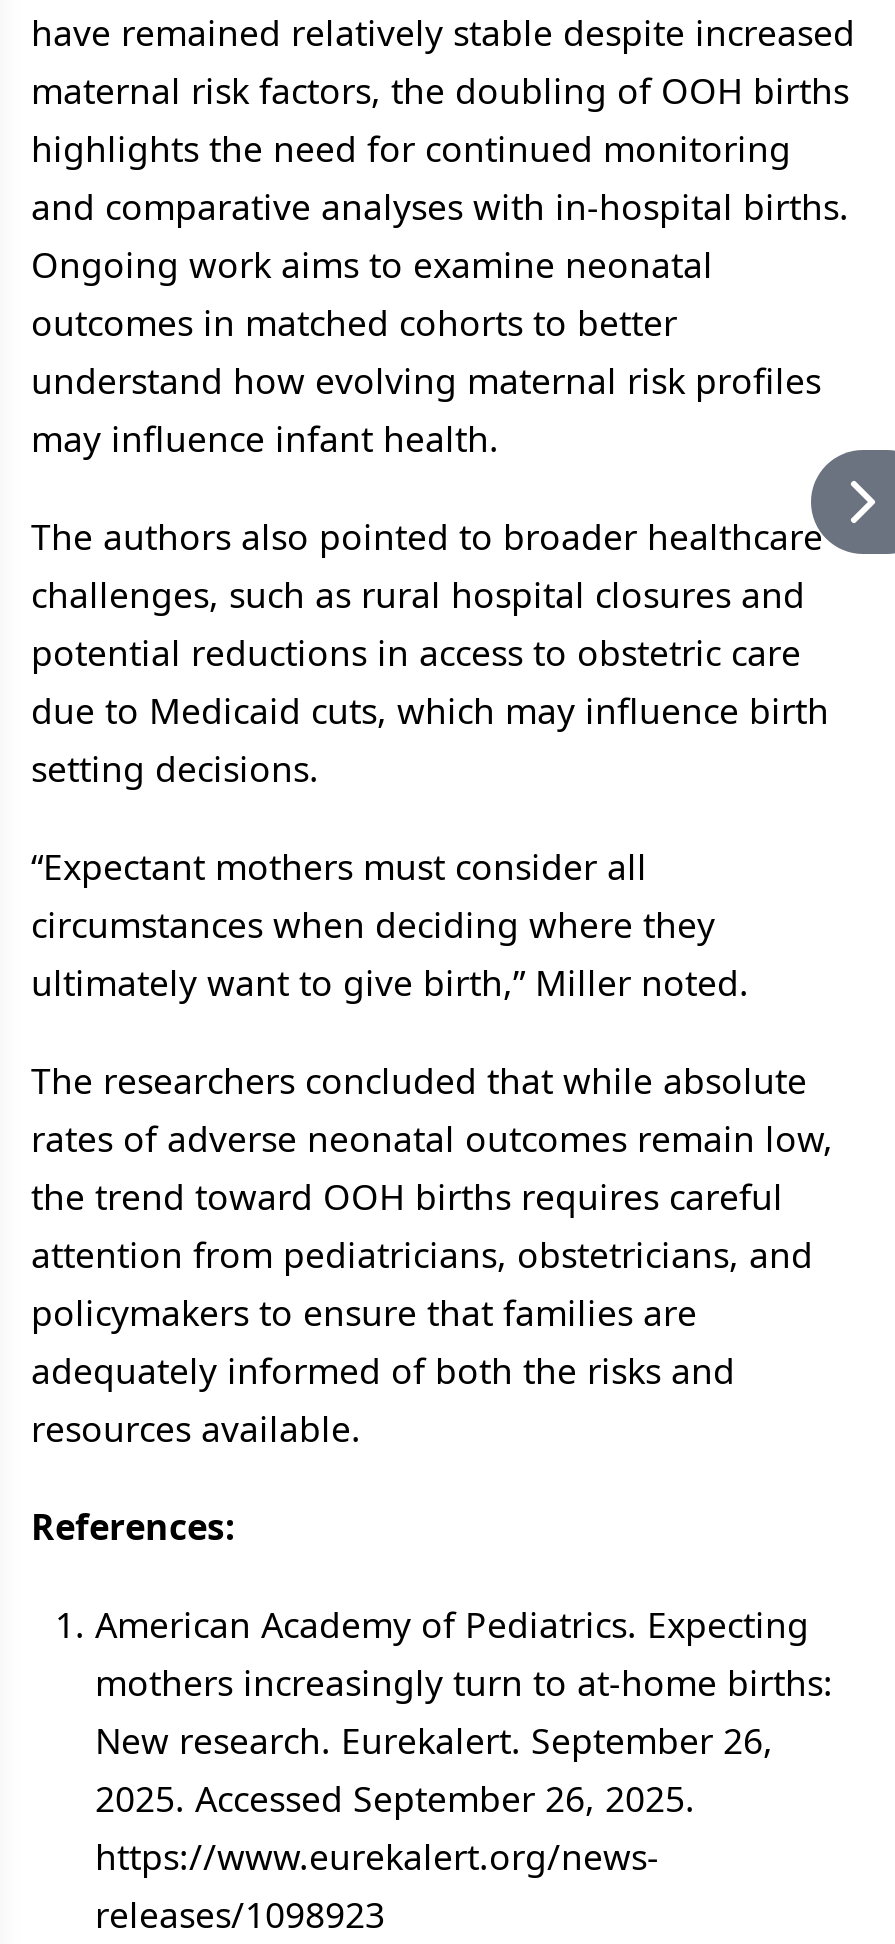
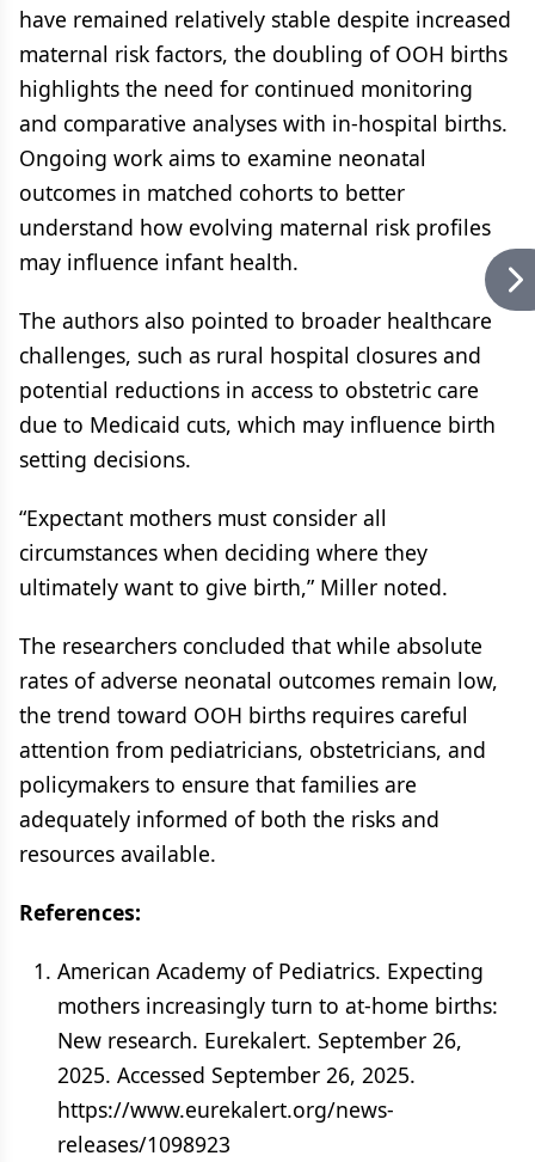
[809,416,889,556] [image] -> [484,247,531,331] [image]

